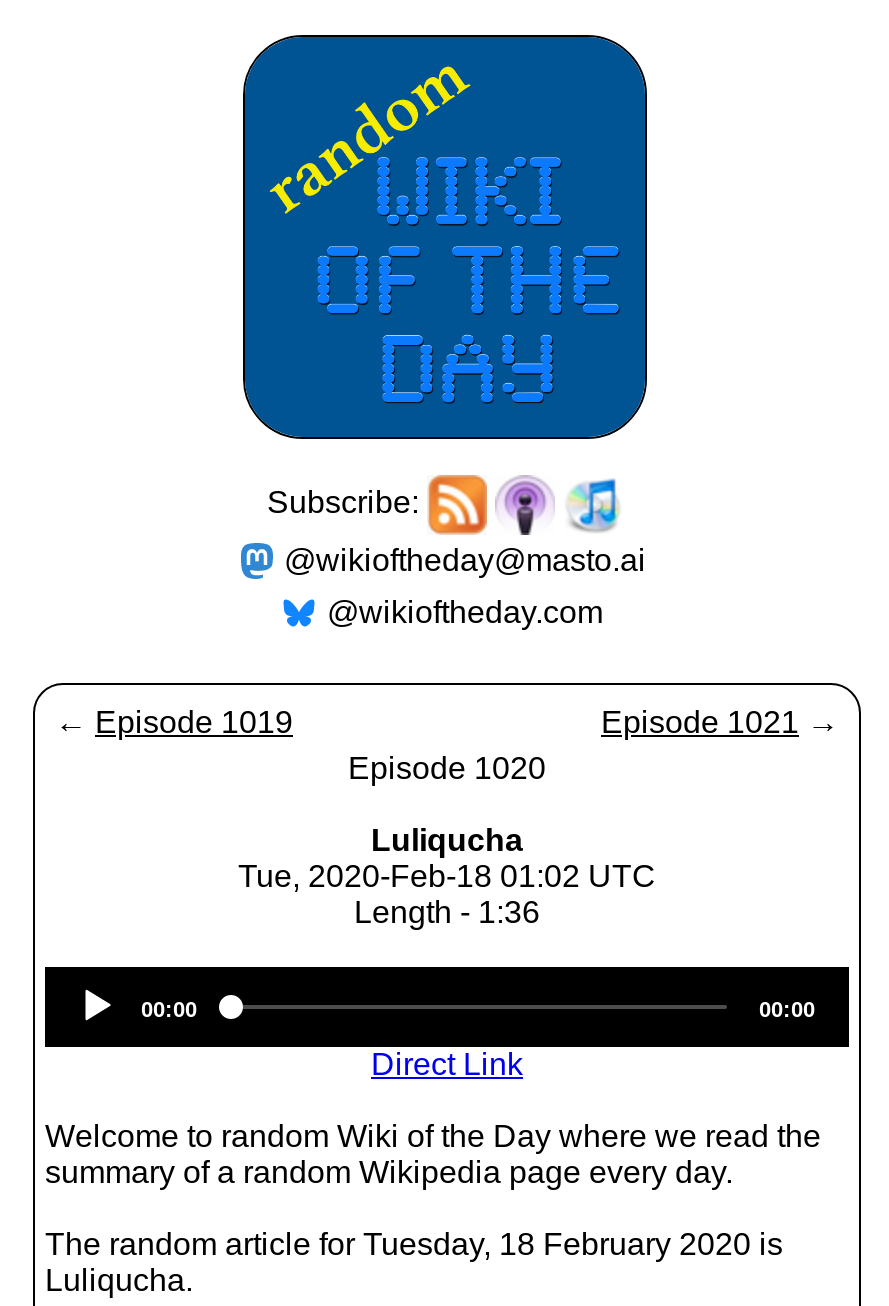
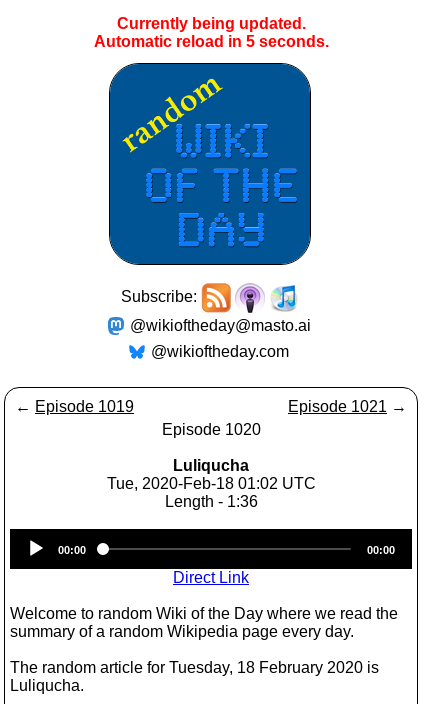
none -> [93,15,328,50] Currently being updated. | Automatic reload in 5 seconds.

